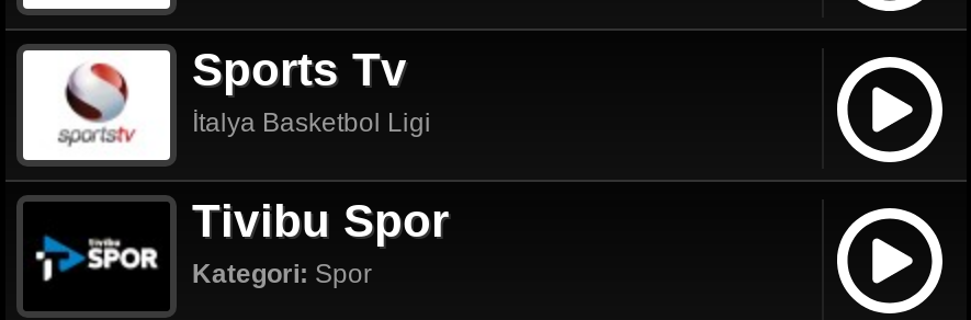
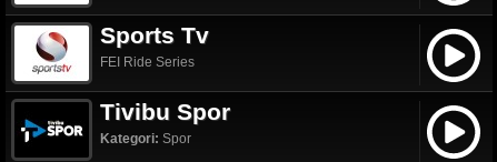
[192,107,431,138] İtalya Basketbol Ligi -> [100,54,195,70] FEI Ride Series

